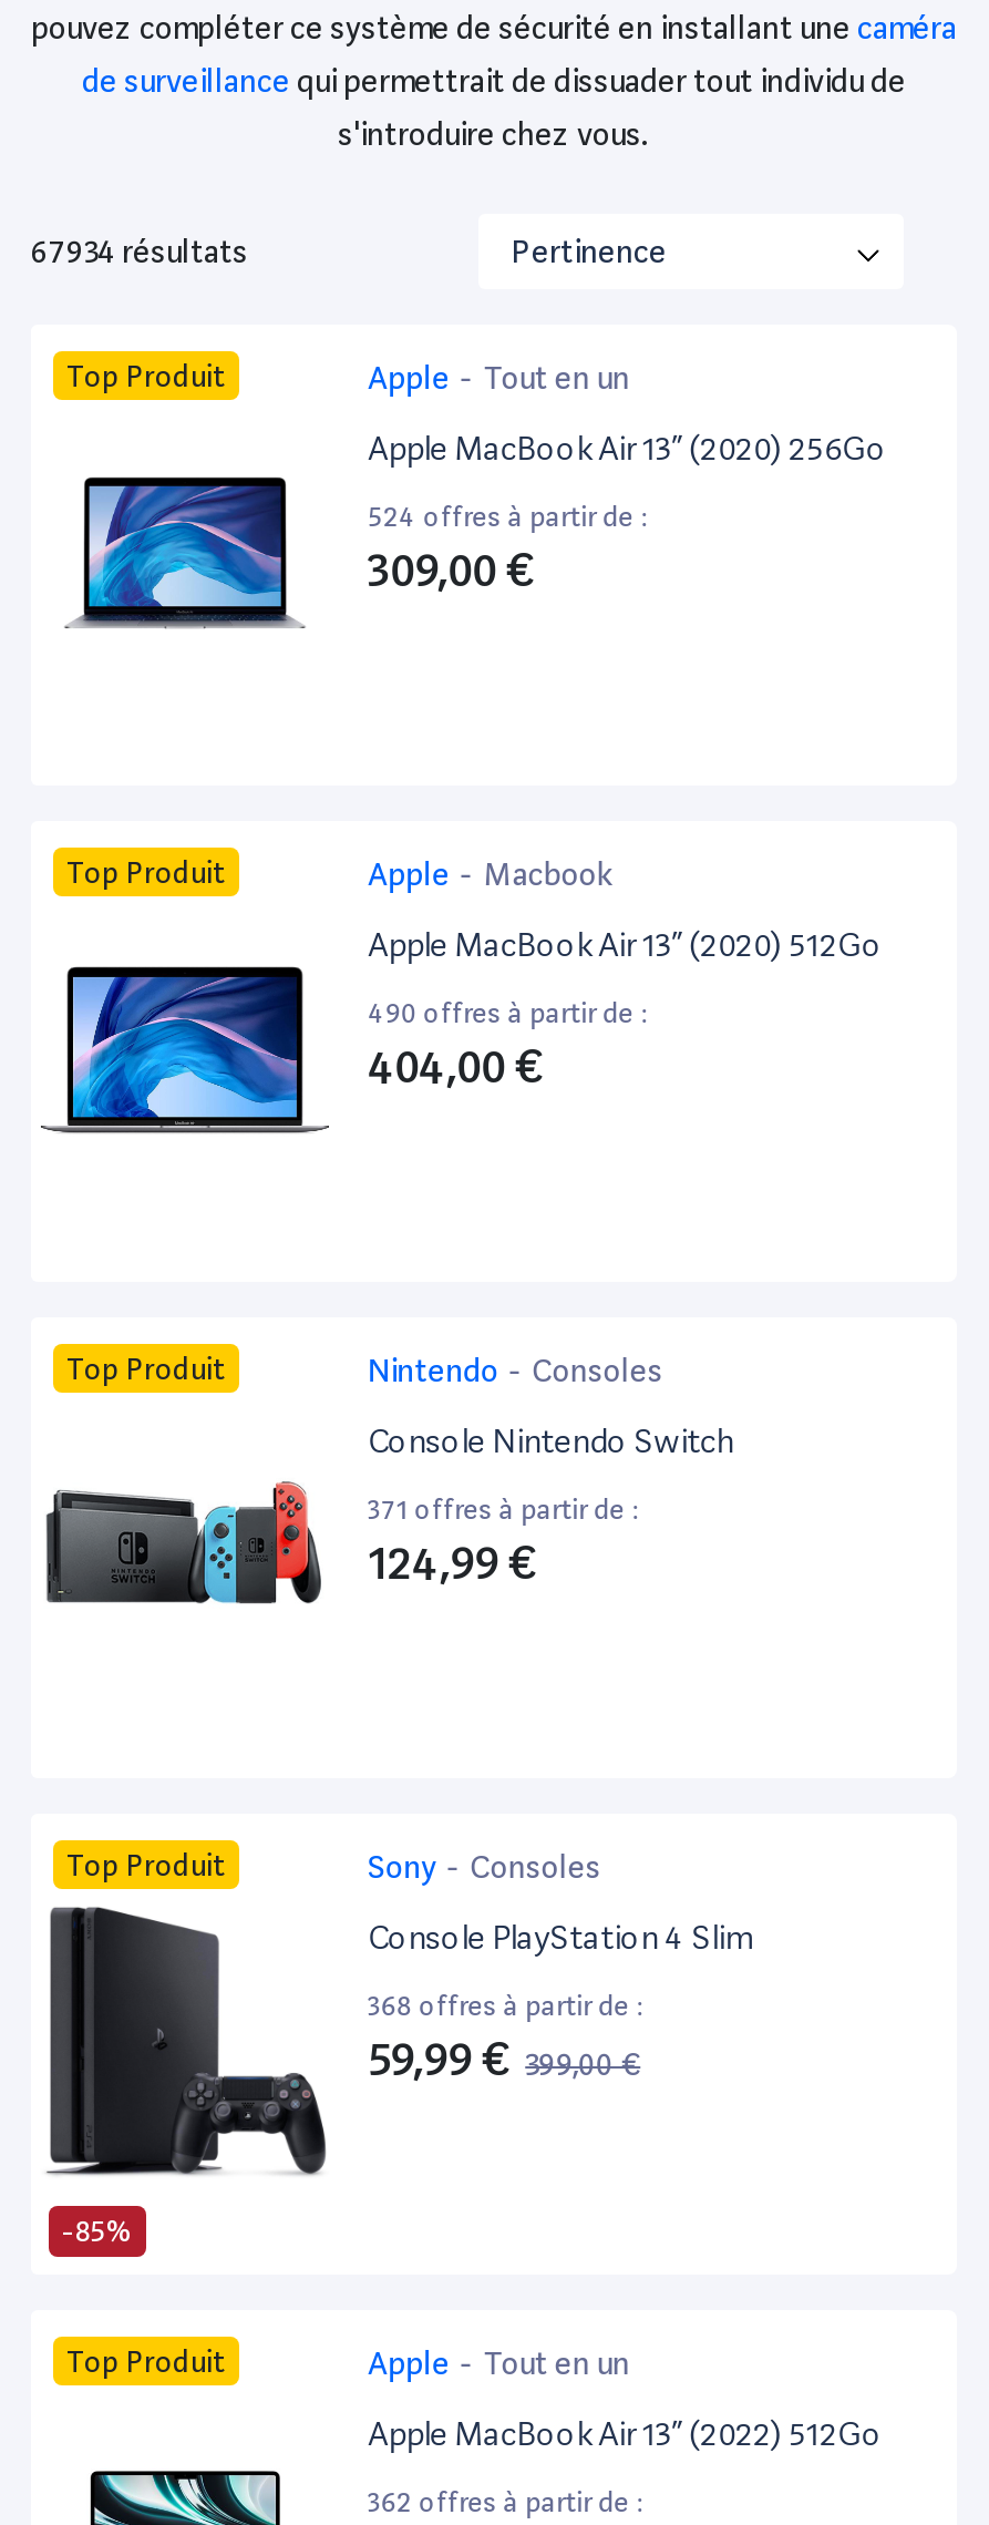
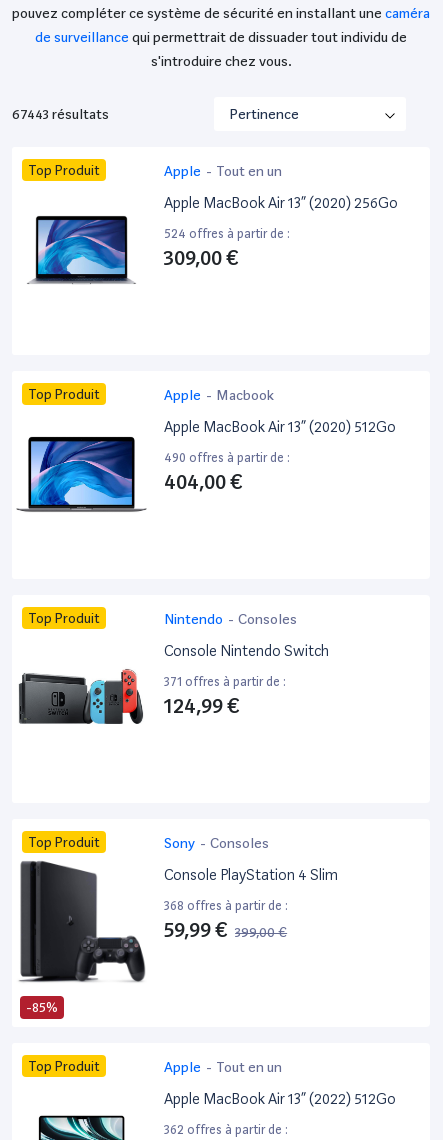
[31,233,248,269] 67934 résultats -> [12,106,109,122] 67443 résultats

